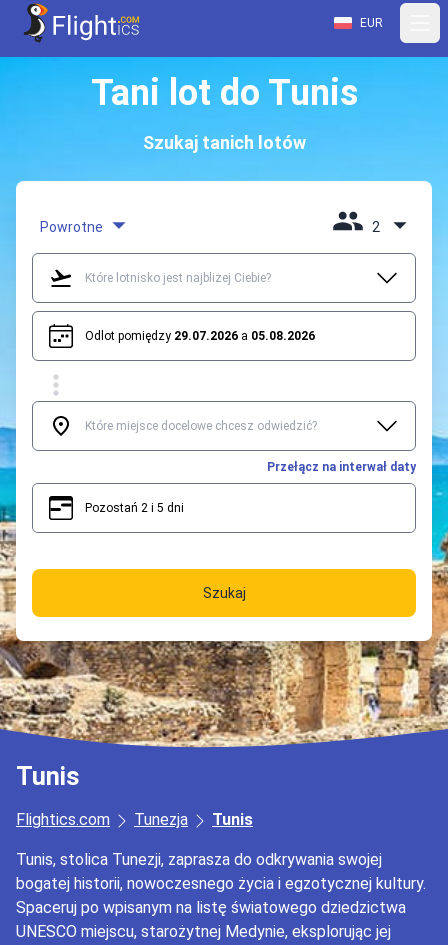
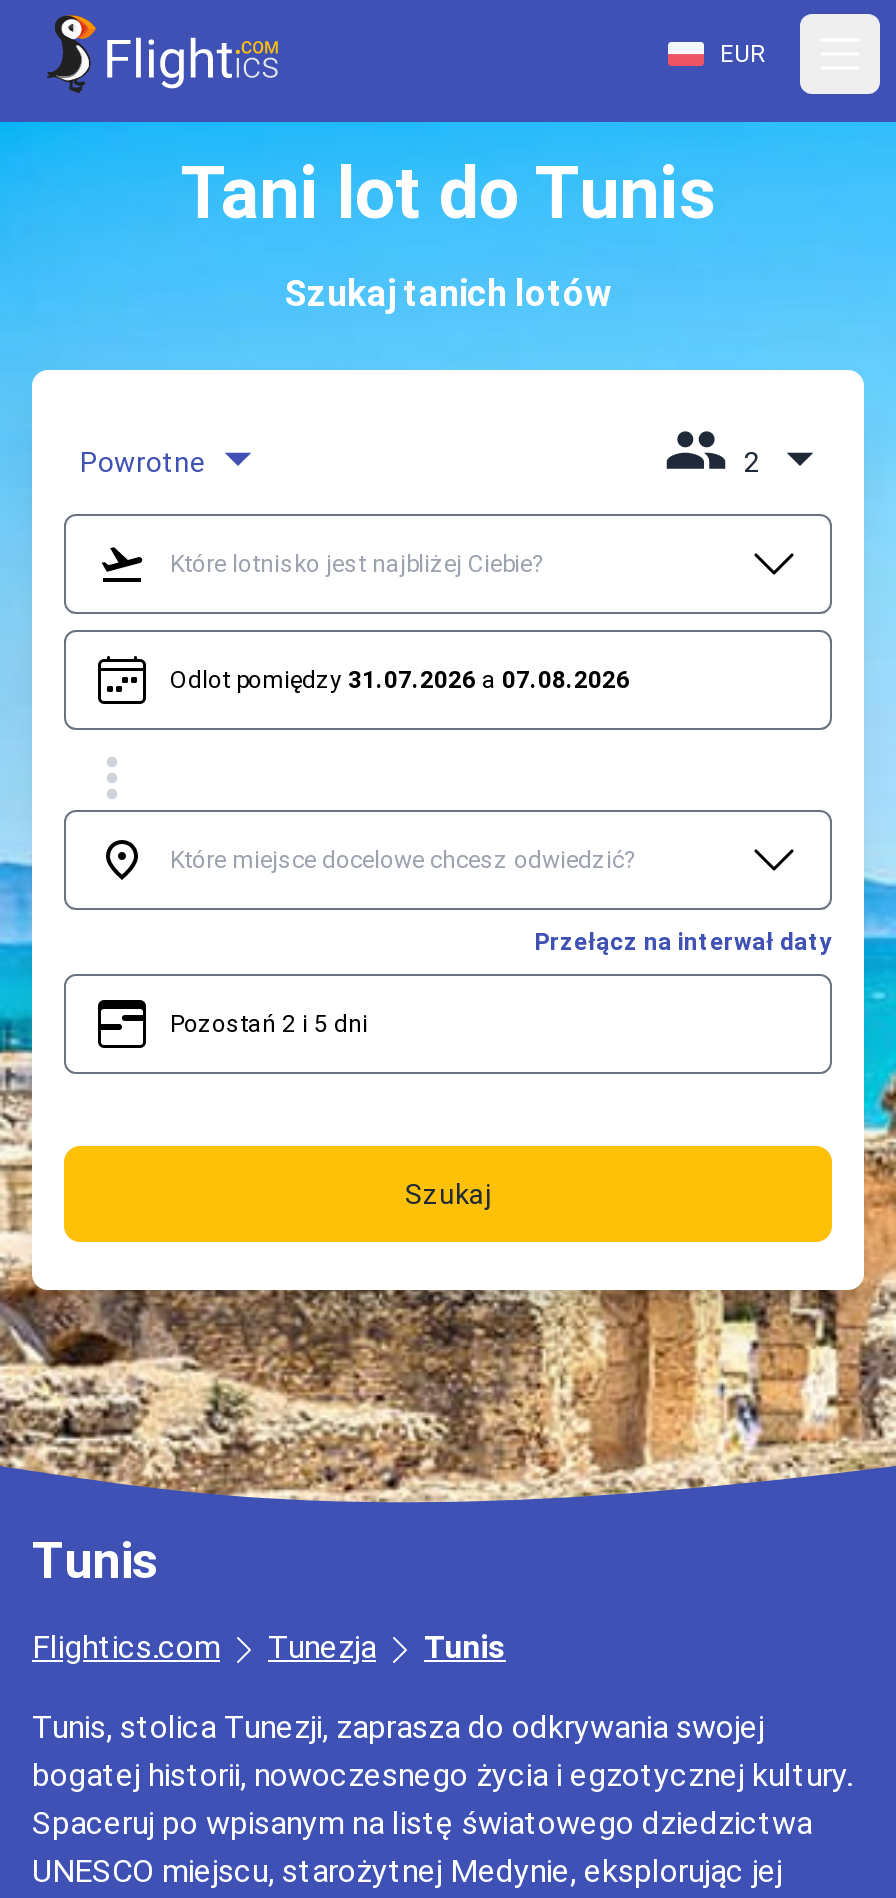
[85,329,315,343] Odlot pomiędzy 29.07.2026 a 05.08.2026 -> [170,666,630,694] Odlot pomiędzy 31.07.2026 a 07.08.2026

